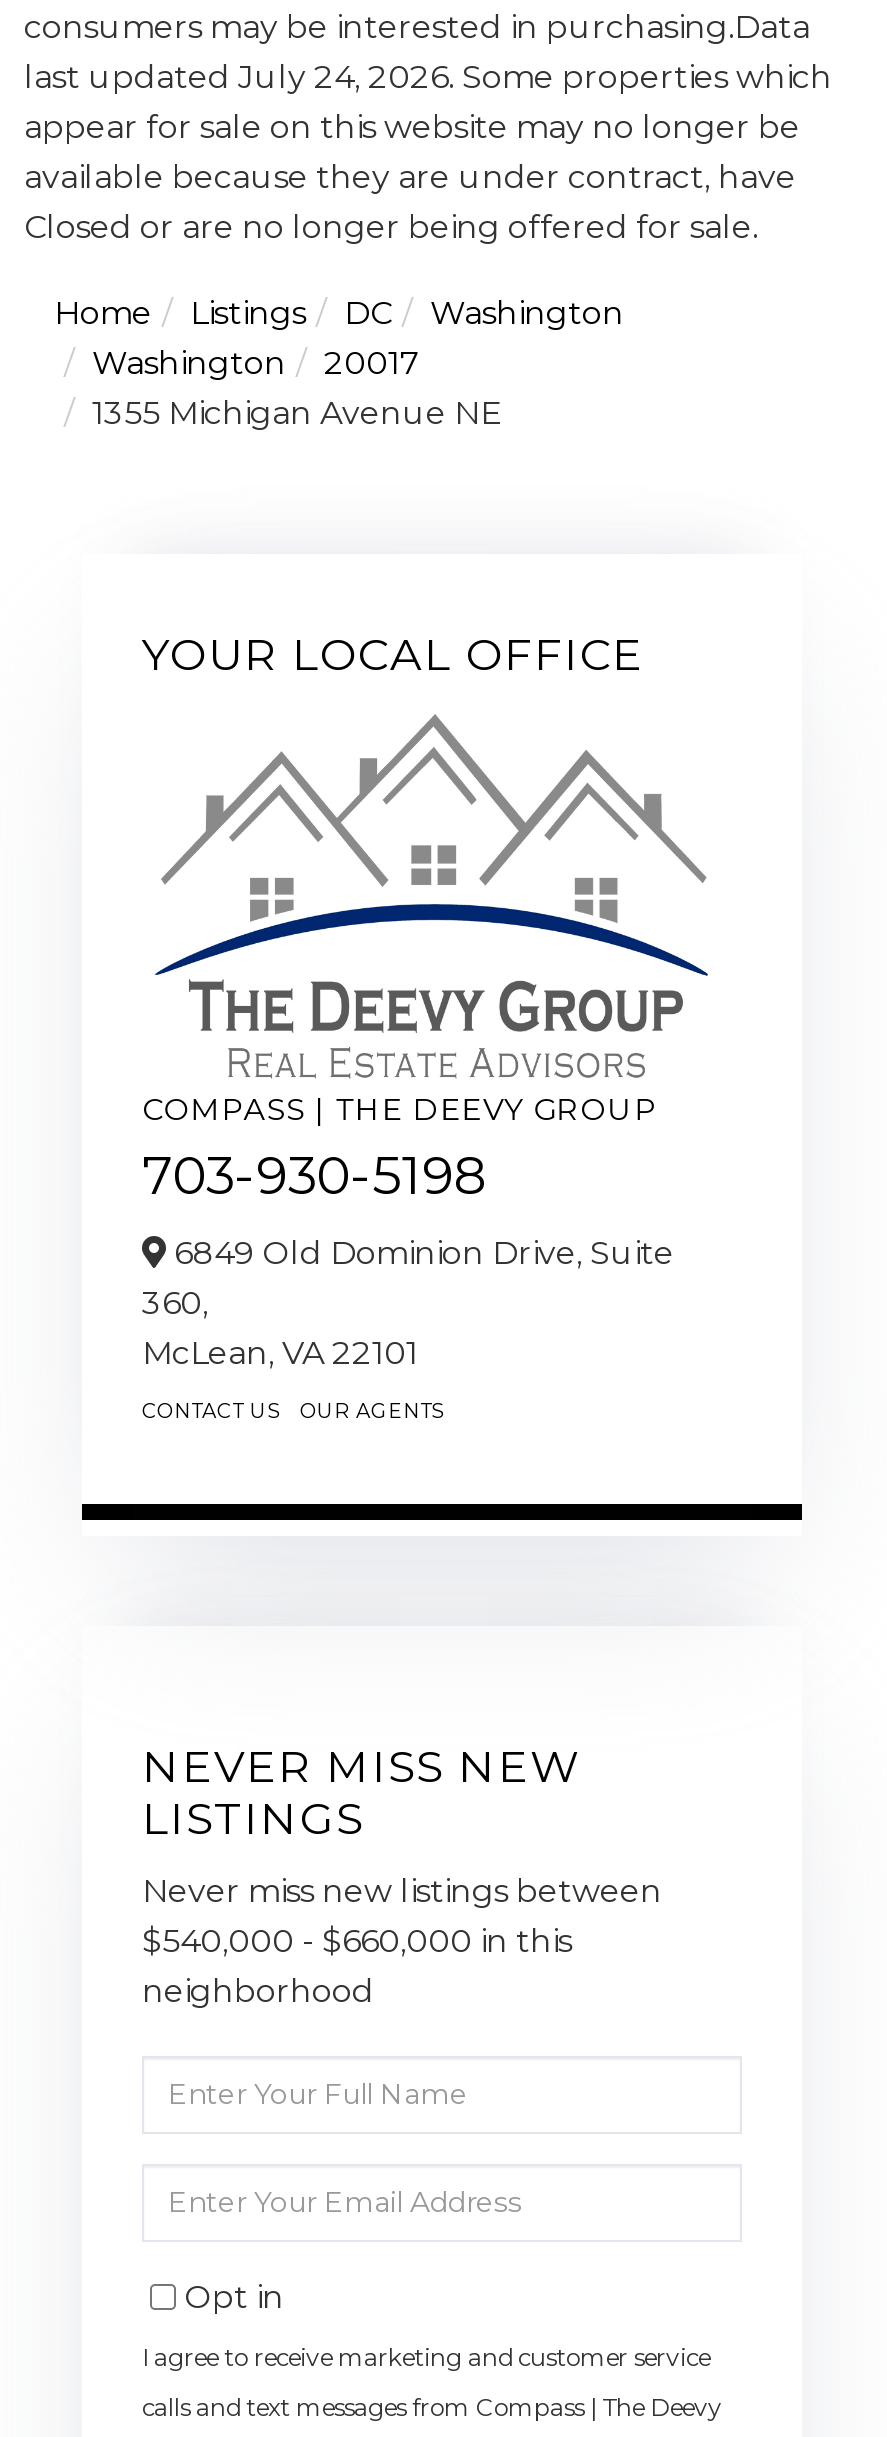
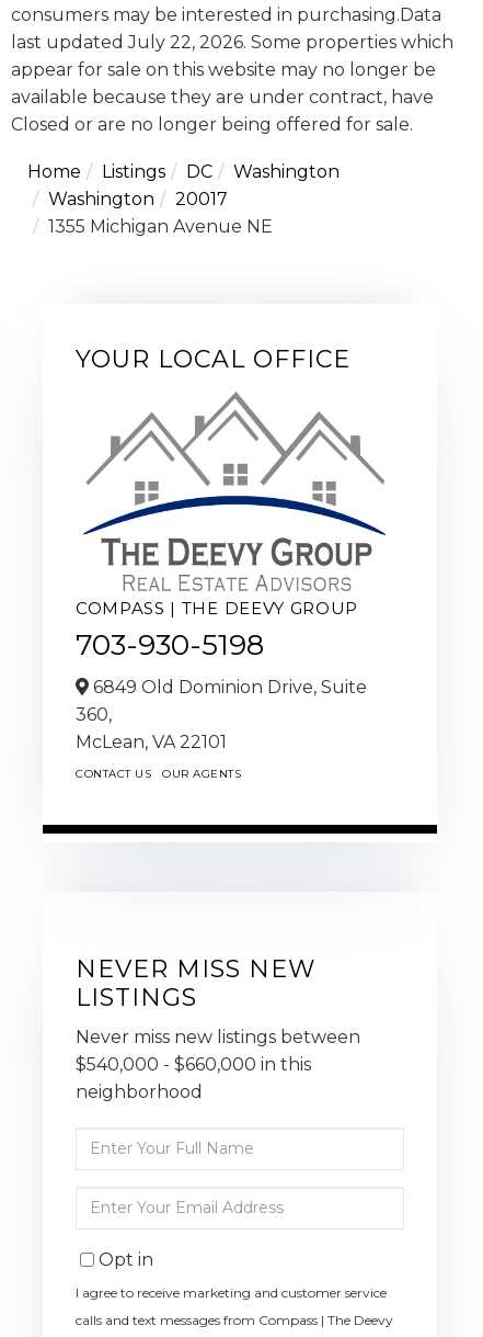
[24,57,832,95] last updated July 24, 2026. Some properties which -> [11,31,453,52] last updated July 22, 2026. Some properties which

